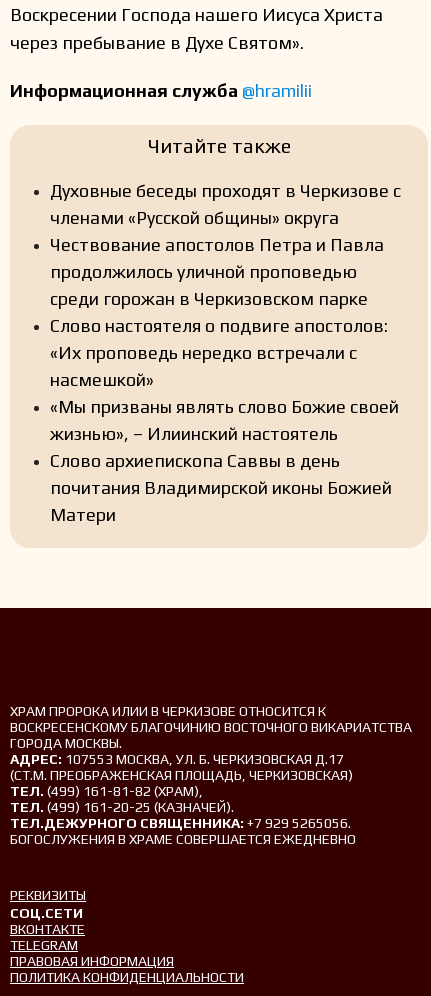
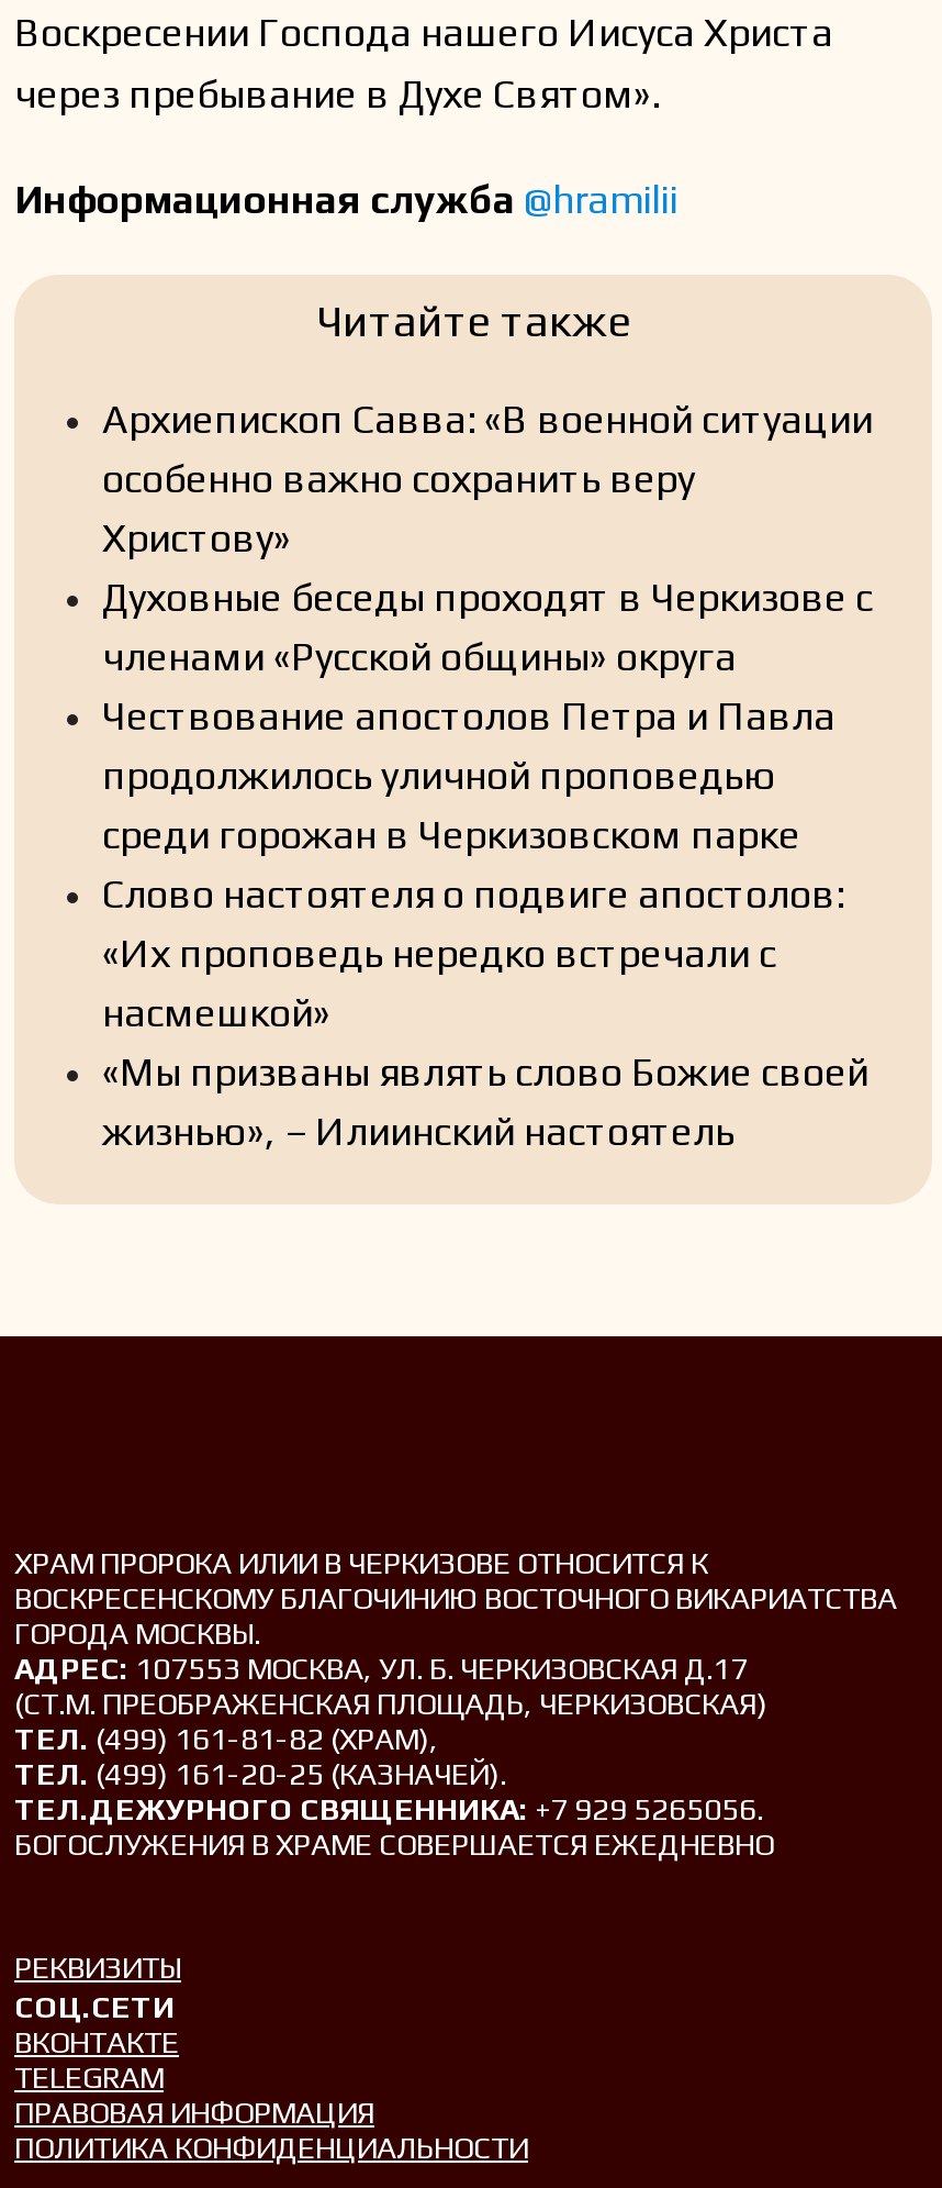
none -> [102,395,873,560] Архиепископ Савва: «В военной ситуации | особенно важно сохранить веру | Христову»
moved [50,180,401,444] -> [102,573,873,1153]: Духовные беседы проходят в Черкизове с | членами «Русской общины» округа | Чествование апостолов Петра и Павла | ... | «Мы призваны являть слово Божие своей | жизнью», – Илиинский настоятель
[50,450,392,525] Слово архиепископа Саввы в день | почитания Владимирской иконы Божией | Матери -> none

